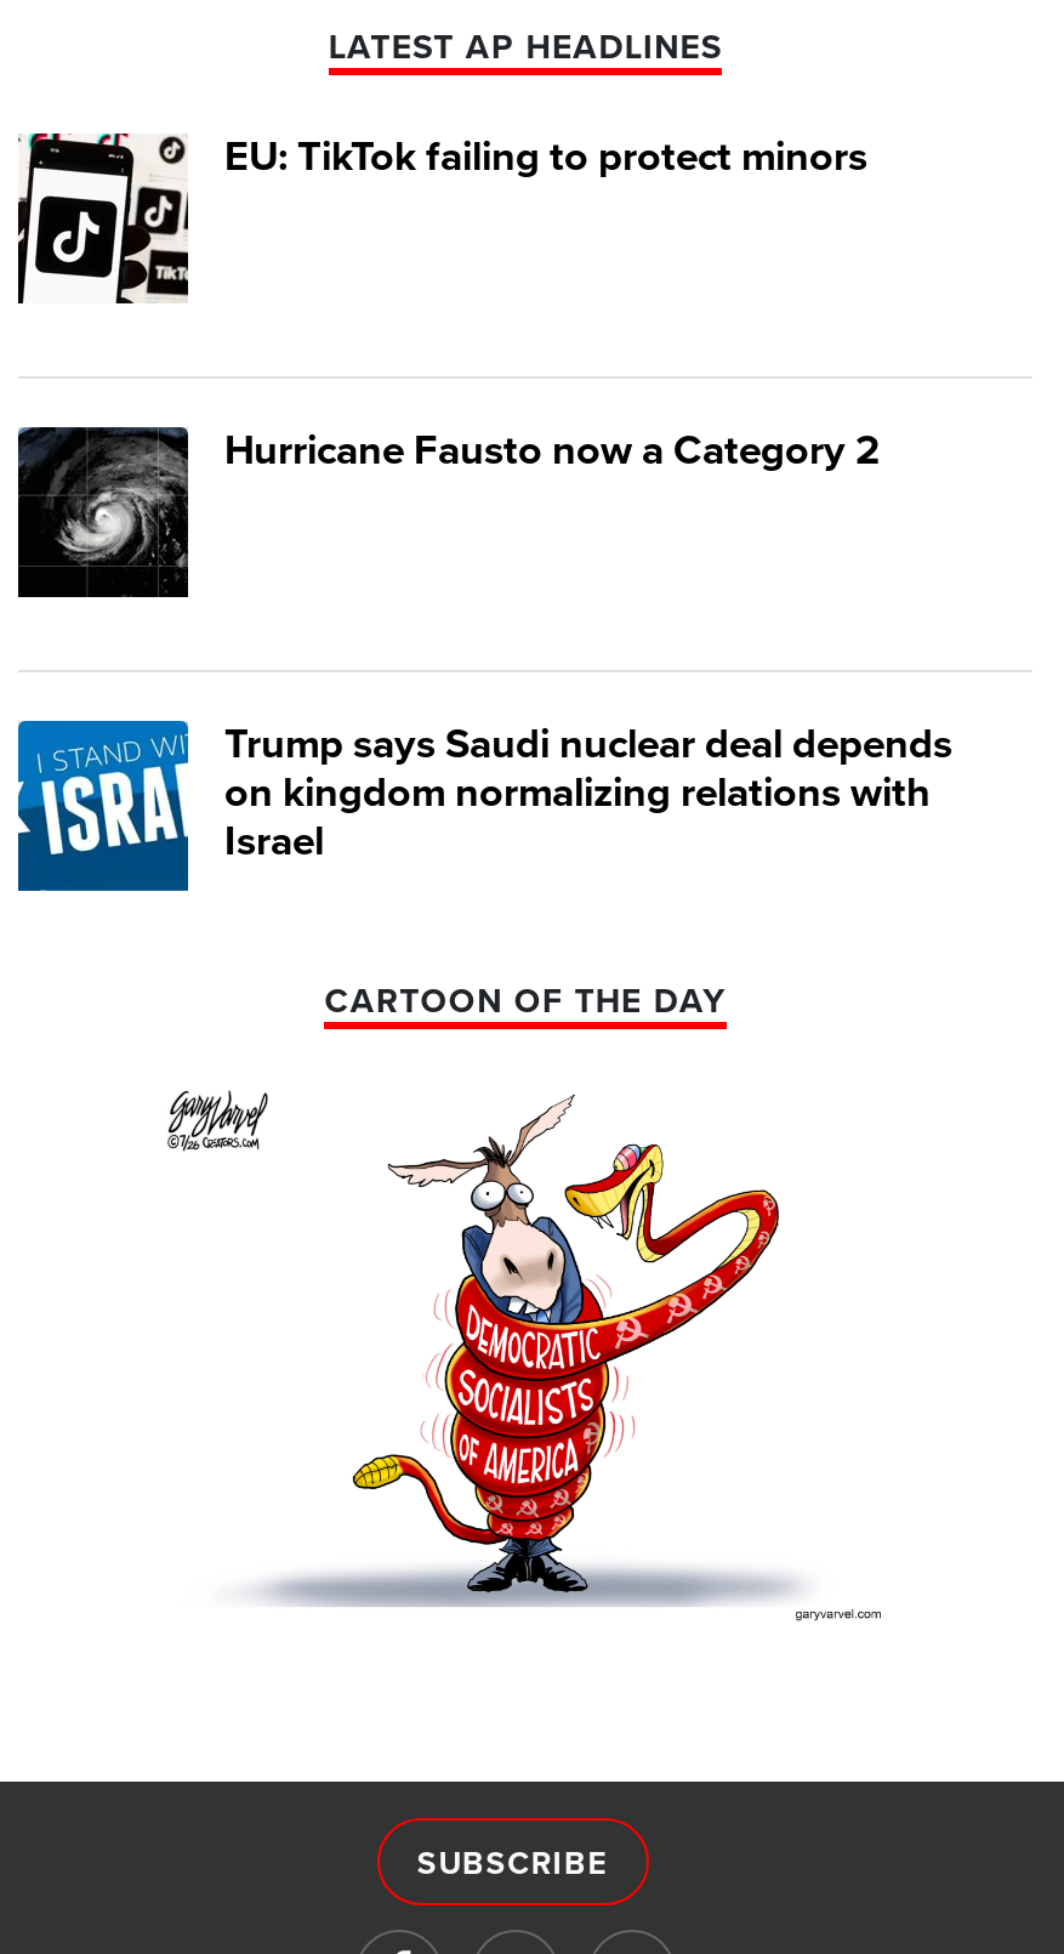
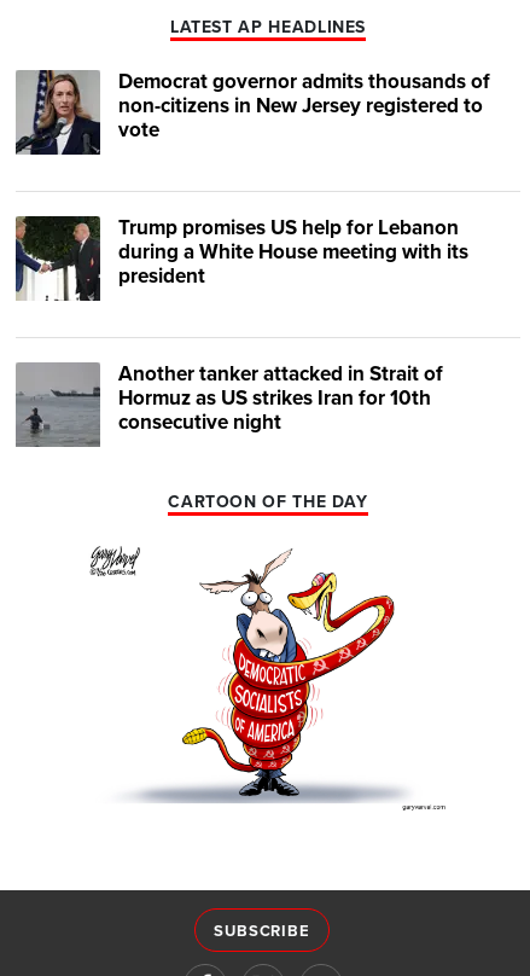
[18,131,867,306] [image] | EU: TikTok failing to protect minors -> [16,69,490,156] [image] | Democrat governor admits thousands of | non-citizens in New Jersey registered to | vote
[16,425,880,600] [image] | Hurricane Fausto now a Category 2 -> [14,215,468,302] [image] | Trump promises US help for Lebanon | during a White House meeting with its | president
[16,718,952,893] [image] | Trump says Saudi nuclear deal depends | on kingdom normalizing relations with | Israel -> [14,361,443,448] [image] | Another tanker attacked in Strait of | Hormuz as US strikes Iran for 10th | consecutive night

